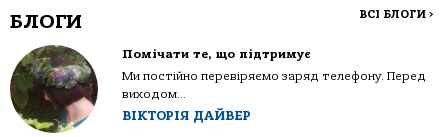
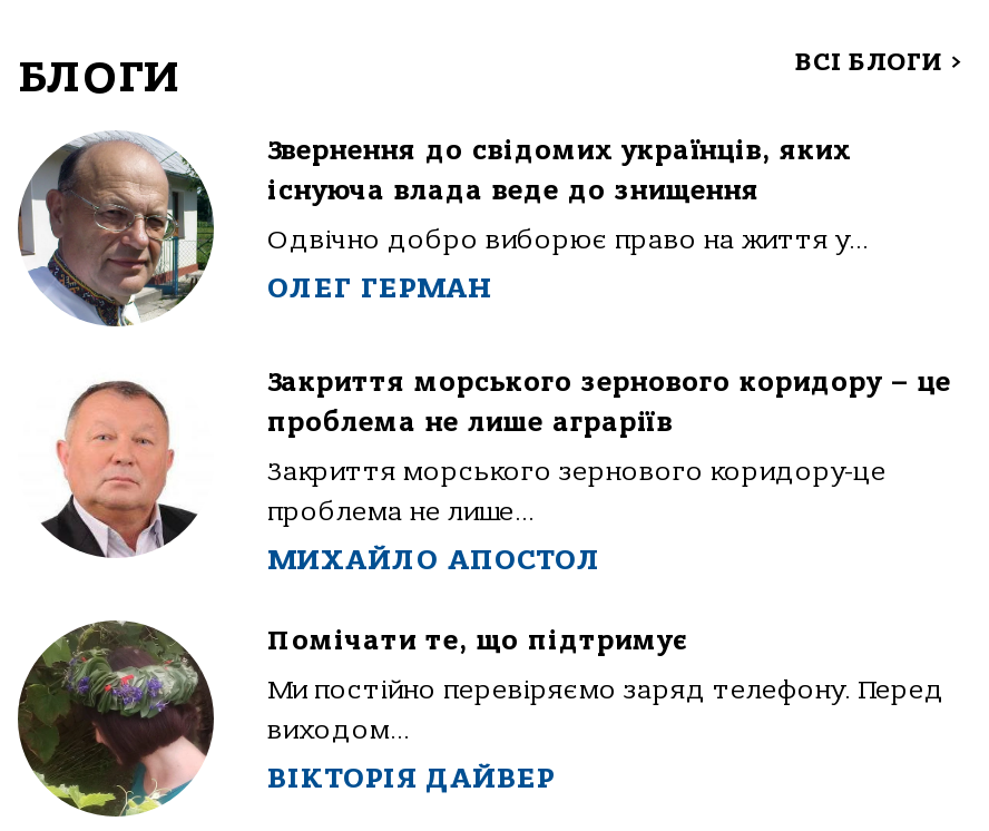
none -> [18,133,951,576] [image] | Звернення до свідомих українців, яких | існуюча влада веде до знищення | Одвічно добро виборює право на життя у... | ОЛЕГ ГЕРМАН | Закриття морського зернового коридору – це | проблема не лише аграріїв | Закриття морського зернового коридору-це | проблема не лише... | МИХАЙЛО АПОСТОЛ
none -> [40,378,198,558] [image]

